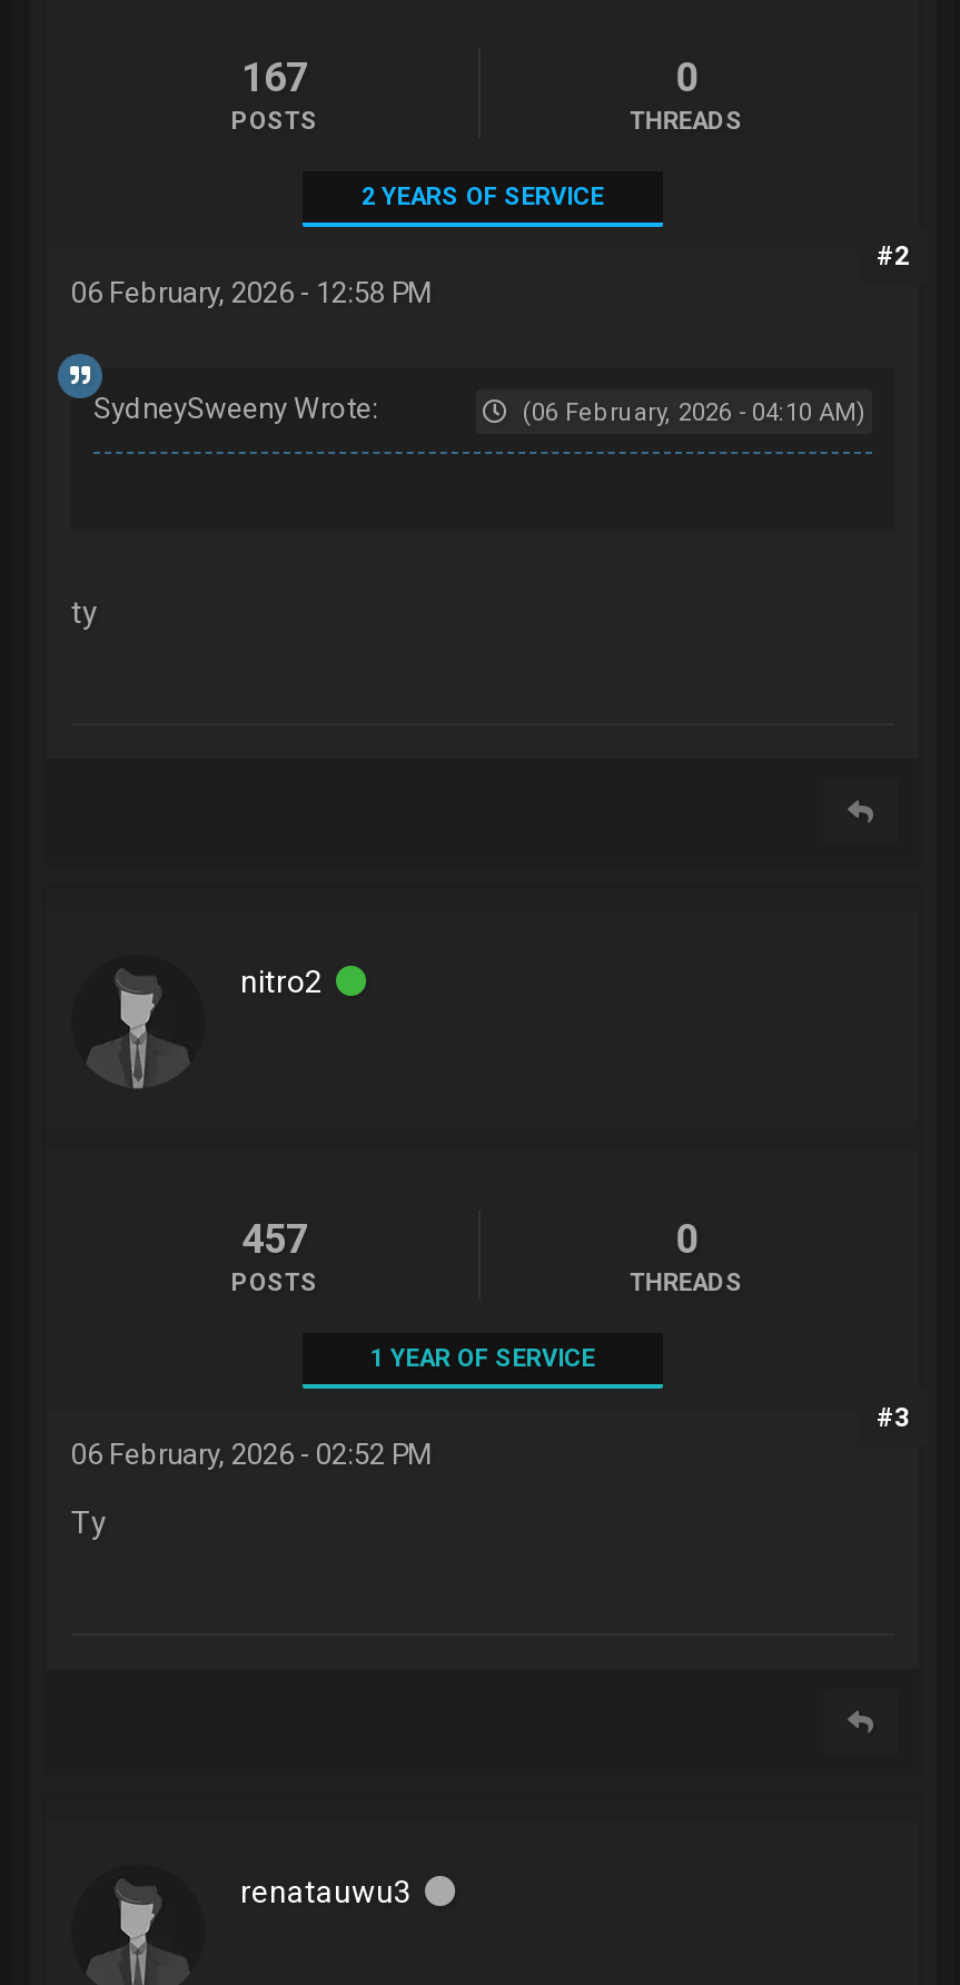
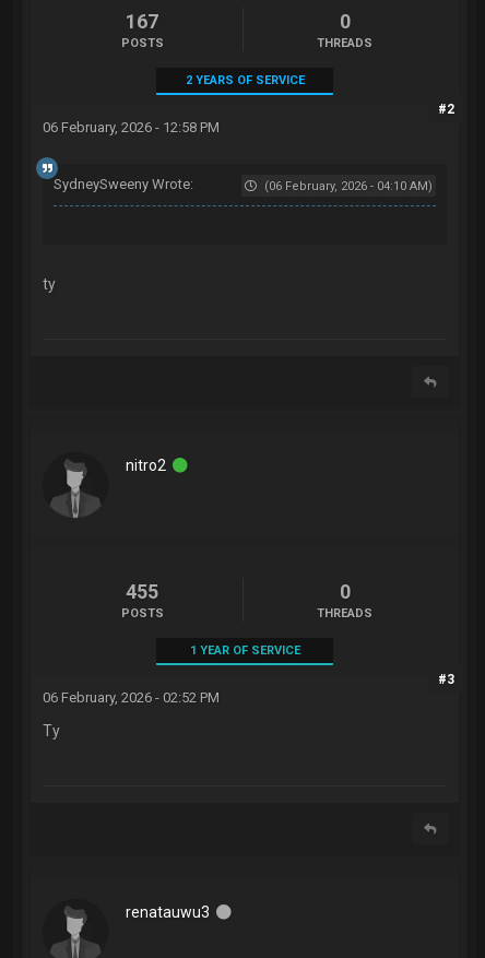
[241,1215,308,1262] 457 -> [126,580,159,603] 455

